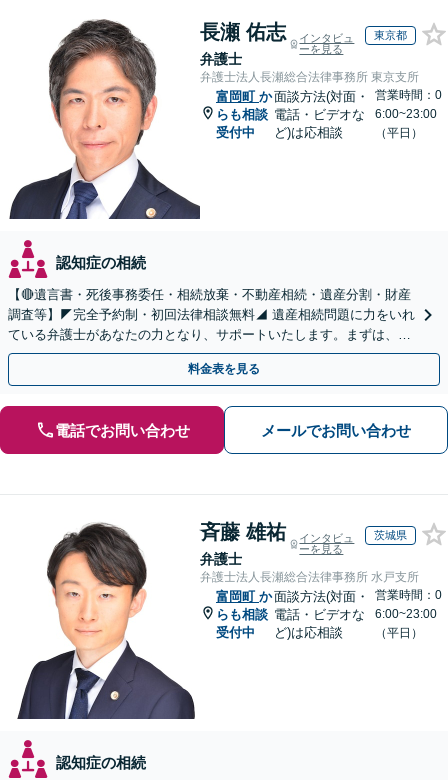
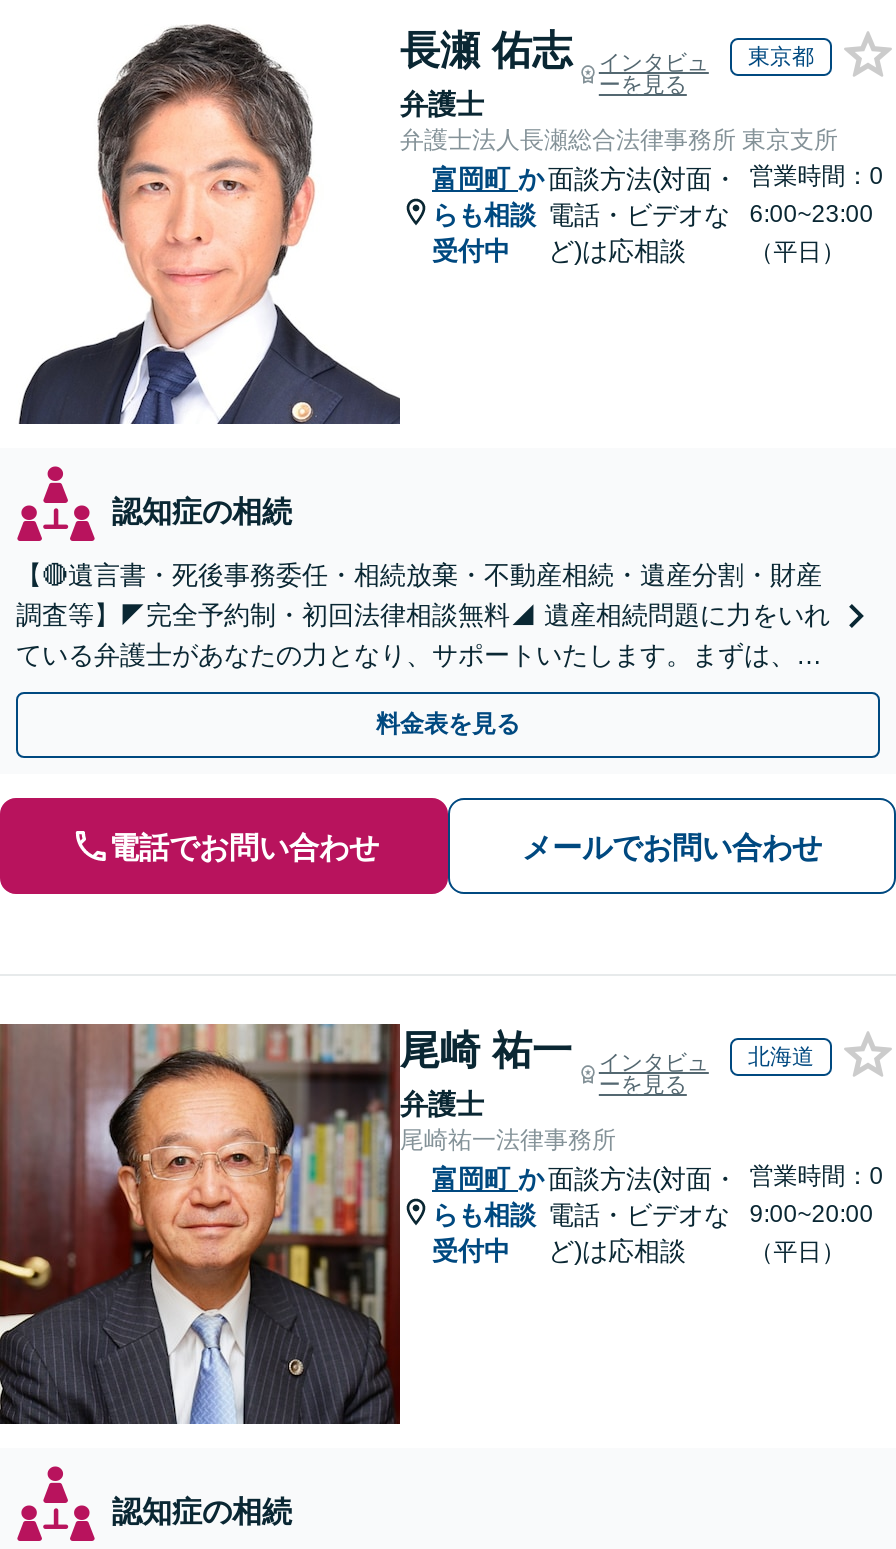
[3,519,286,720] [image] | 斉藤 雄祐 -> [6,1022,572,1426] [image] | 尾崎 祐一
[374,528,407,540] 茨城県 -> [748,1043,814,1067] 北海道
[200,570,419,584] 弁護士法人長瀬総合法律事務所 水戸支所 -> [400,1126,616,1154] 尾崎祐一法律事務所
[216,606,437,621] らも相談 電話・ビデオな 6:00~23:00 -> [432,1199,873,1229] らも相談 電話・ビデオな 9:00~20:00

